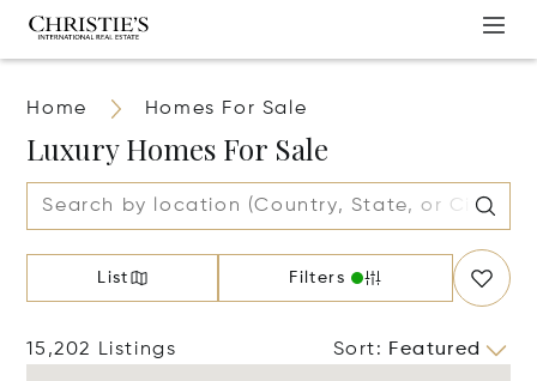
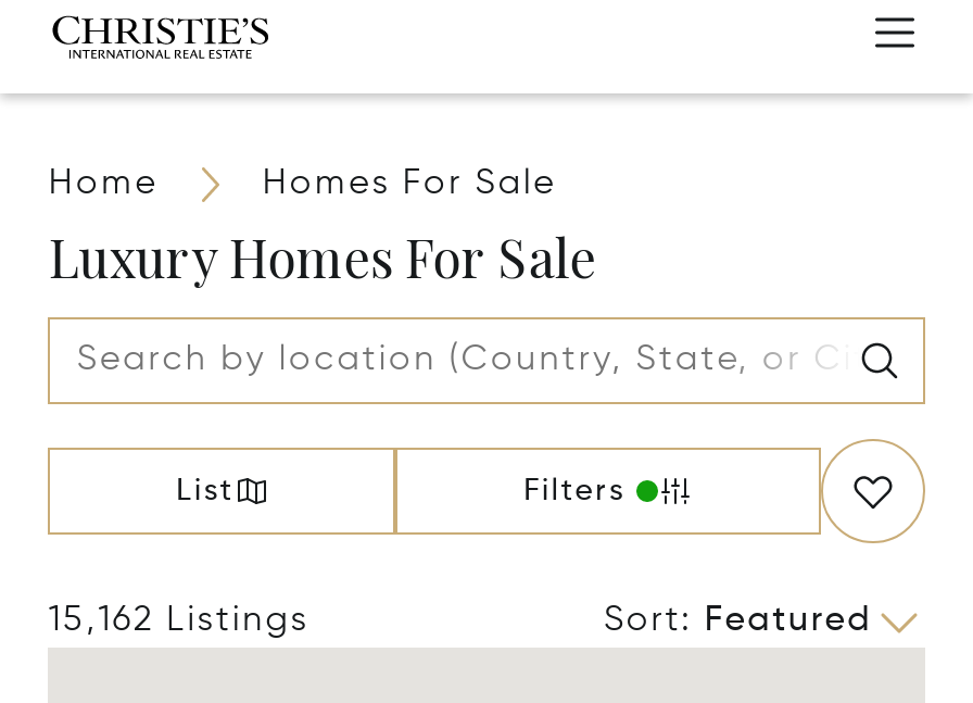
[27,340,177,359] 15,202 Listings -> [49,604,309,639] 15,162 Listings

